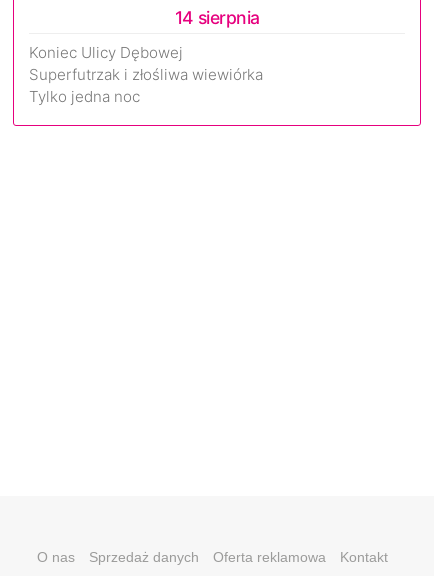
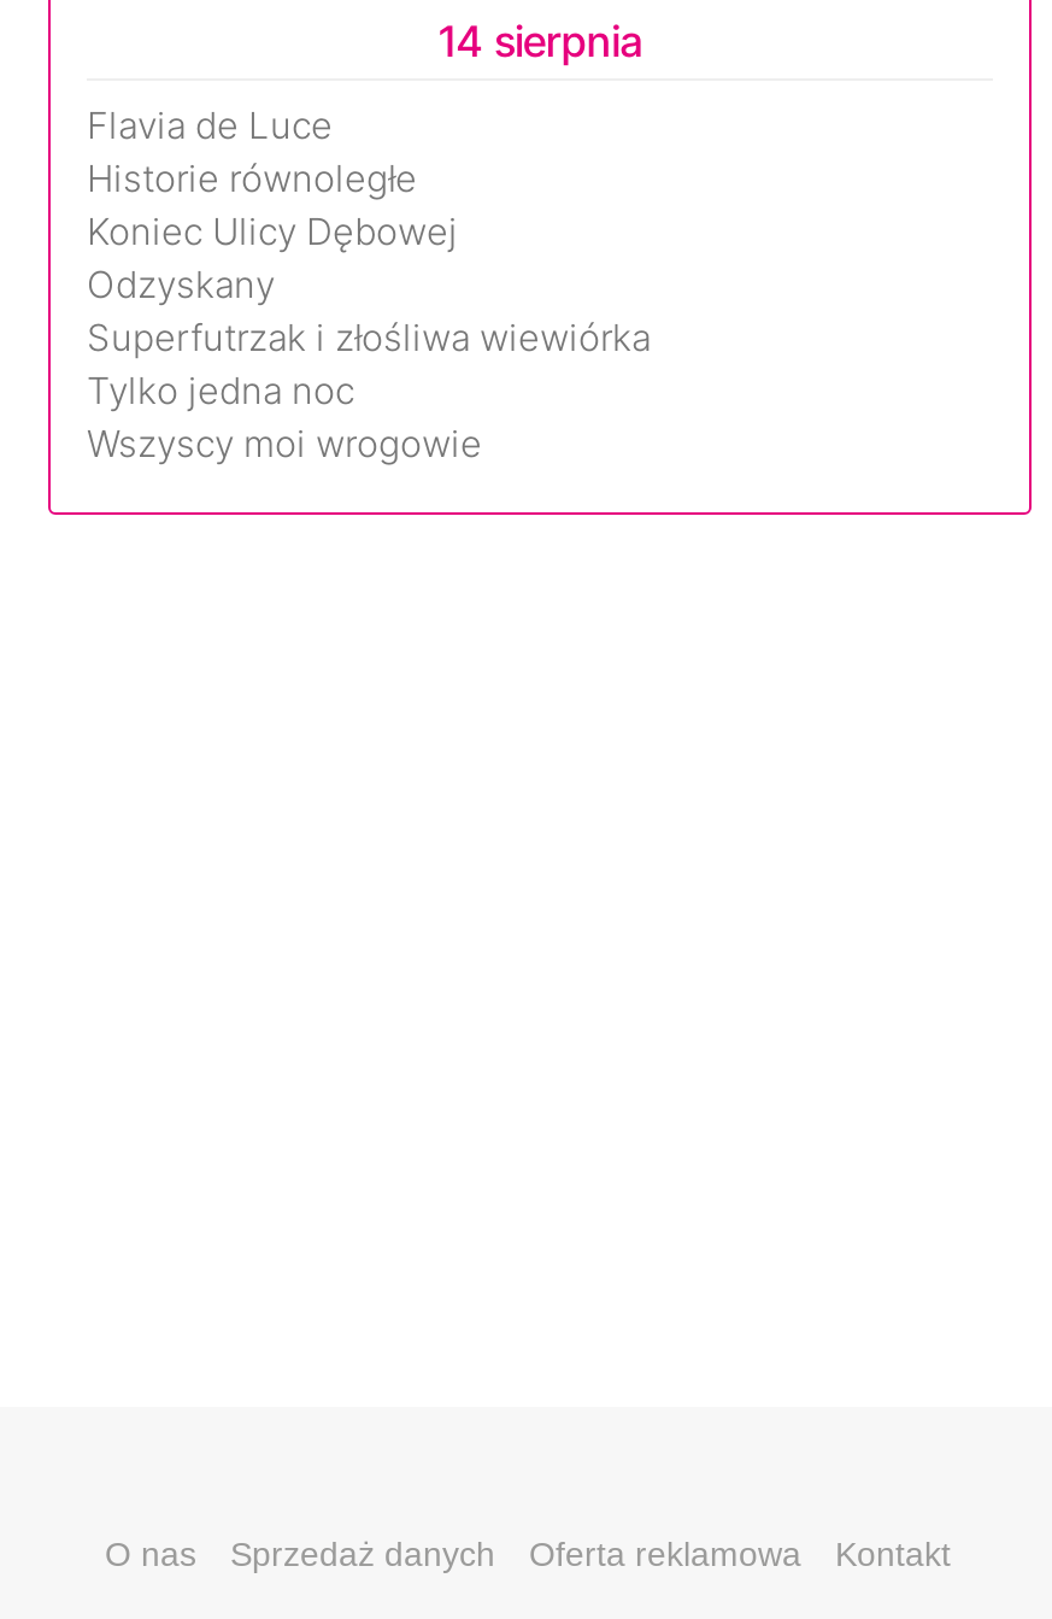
none -> [87,102,417,201] Flavia de Luce | Historie równoległe
none -> [87,262,275,307] Odzyskany
none -> [87,421,482,467] Wszyscy moi wrogowie

